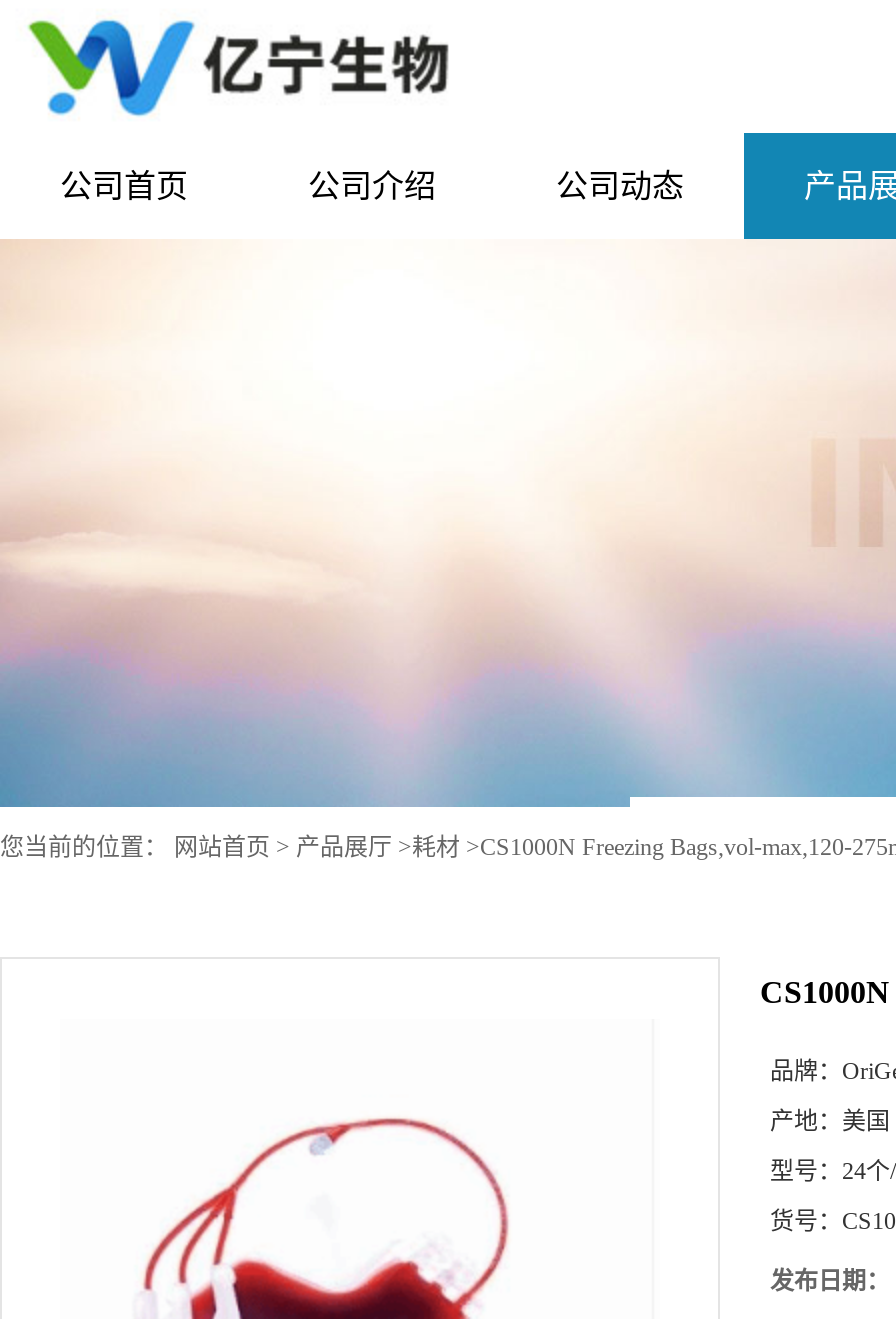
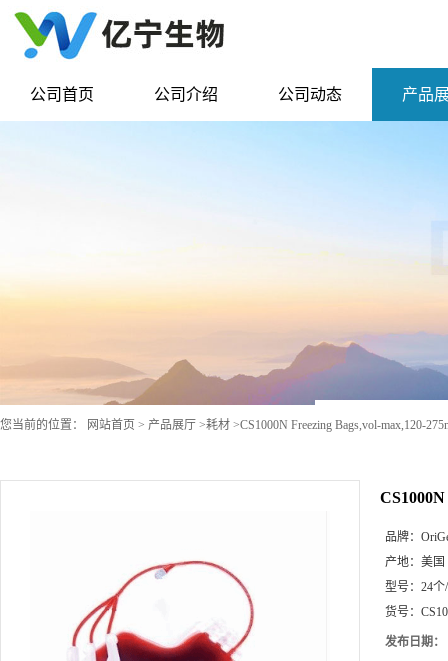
[6,237,890,809] [image] -> [3,121,445,405] [image]

